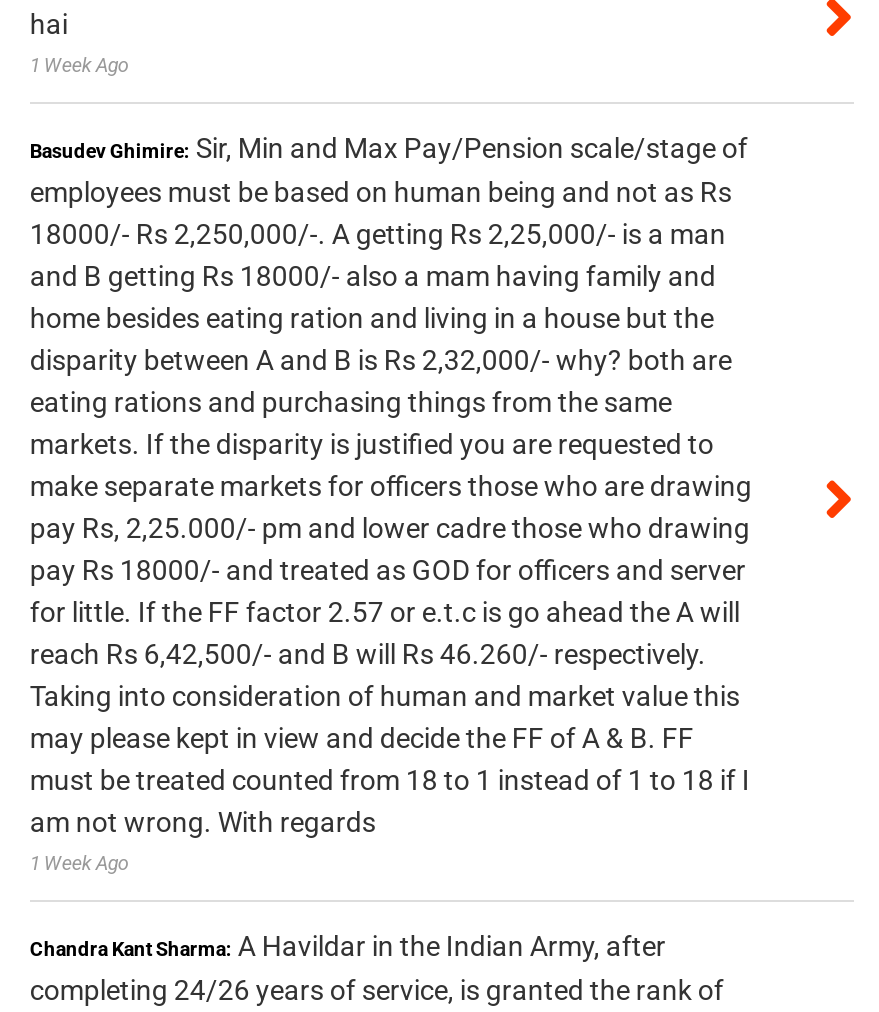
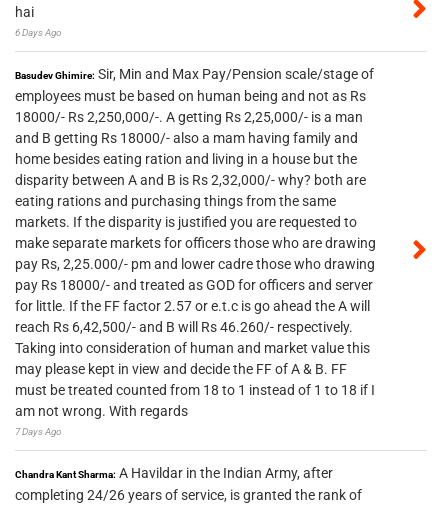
[30,53,130,75] 1 Week Ago -> [15,27,62,38] 6 Days Ago
[30,851,130,873] 1 Week Ago -> [15,426,62,437] 7 Days Ago

